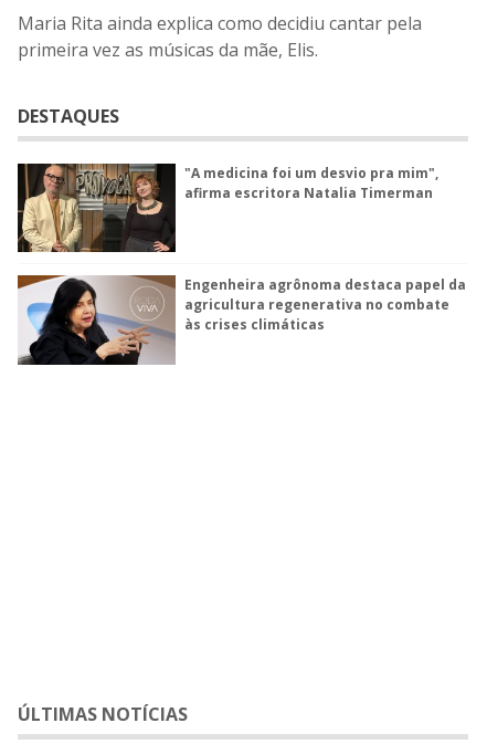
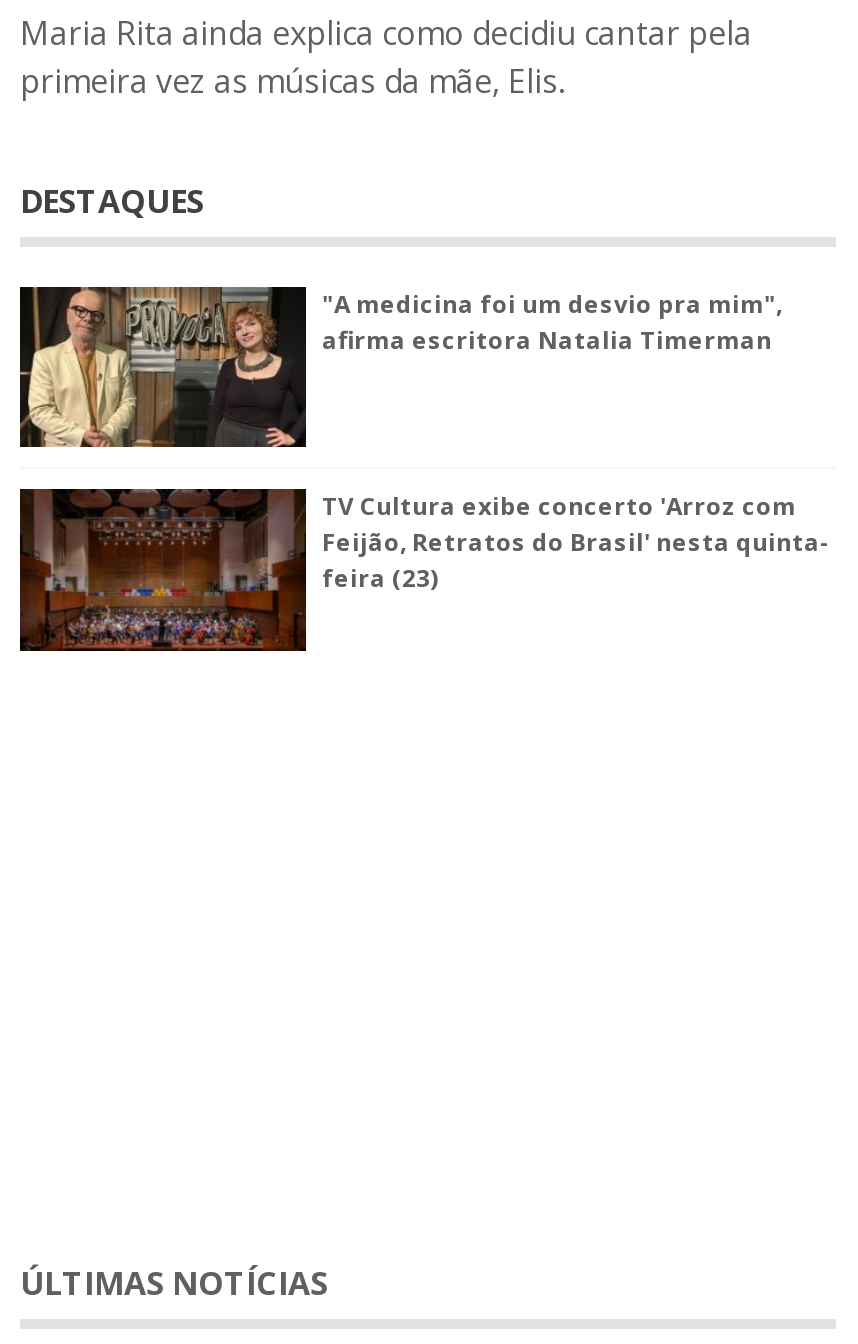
[17,274,466,366] [image] | Engenheira agrônoma destaca papel da | agricultura regenerativa no combate | às crises climáticas -> [18,487,830,653] [image] | TV Cultura exibe concerto 'Arroz com | Feijão, Retratos do Brasil' nesta quinta- | feira (23)

